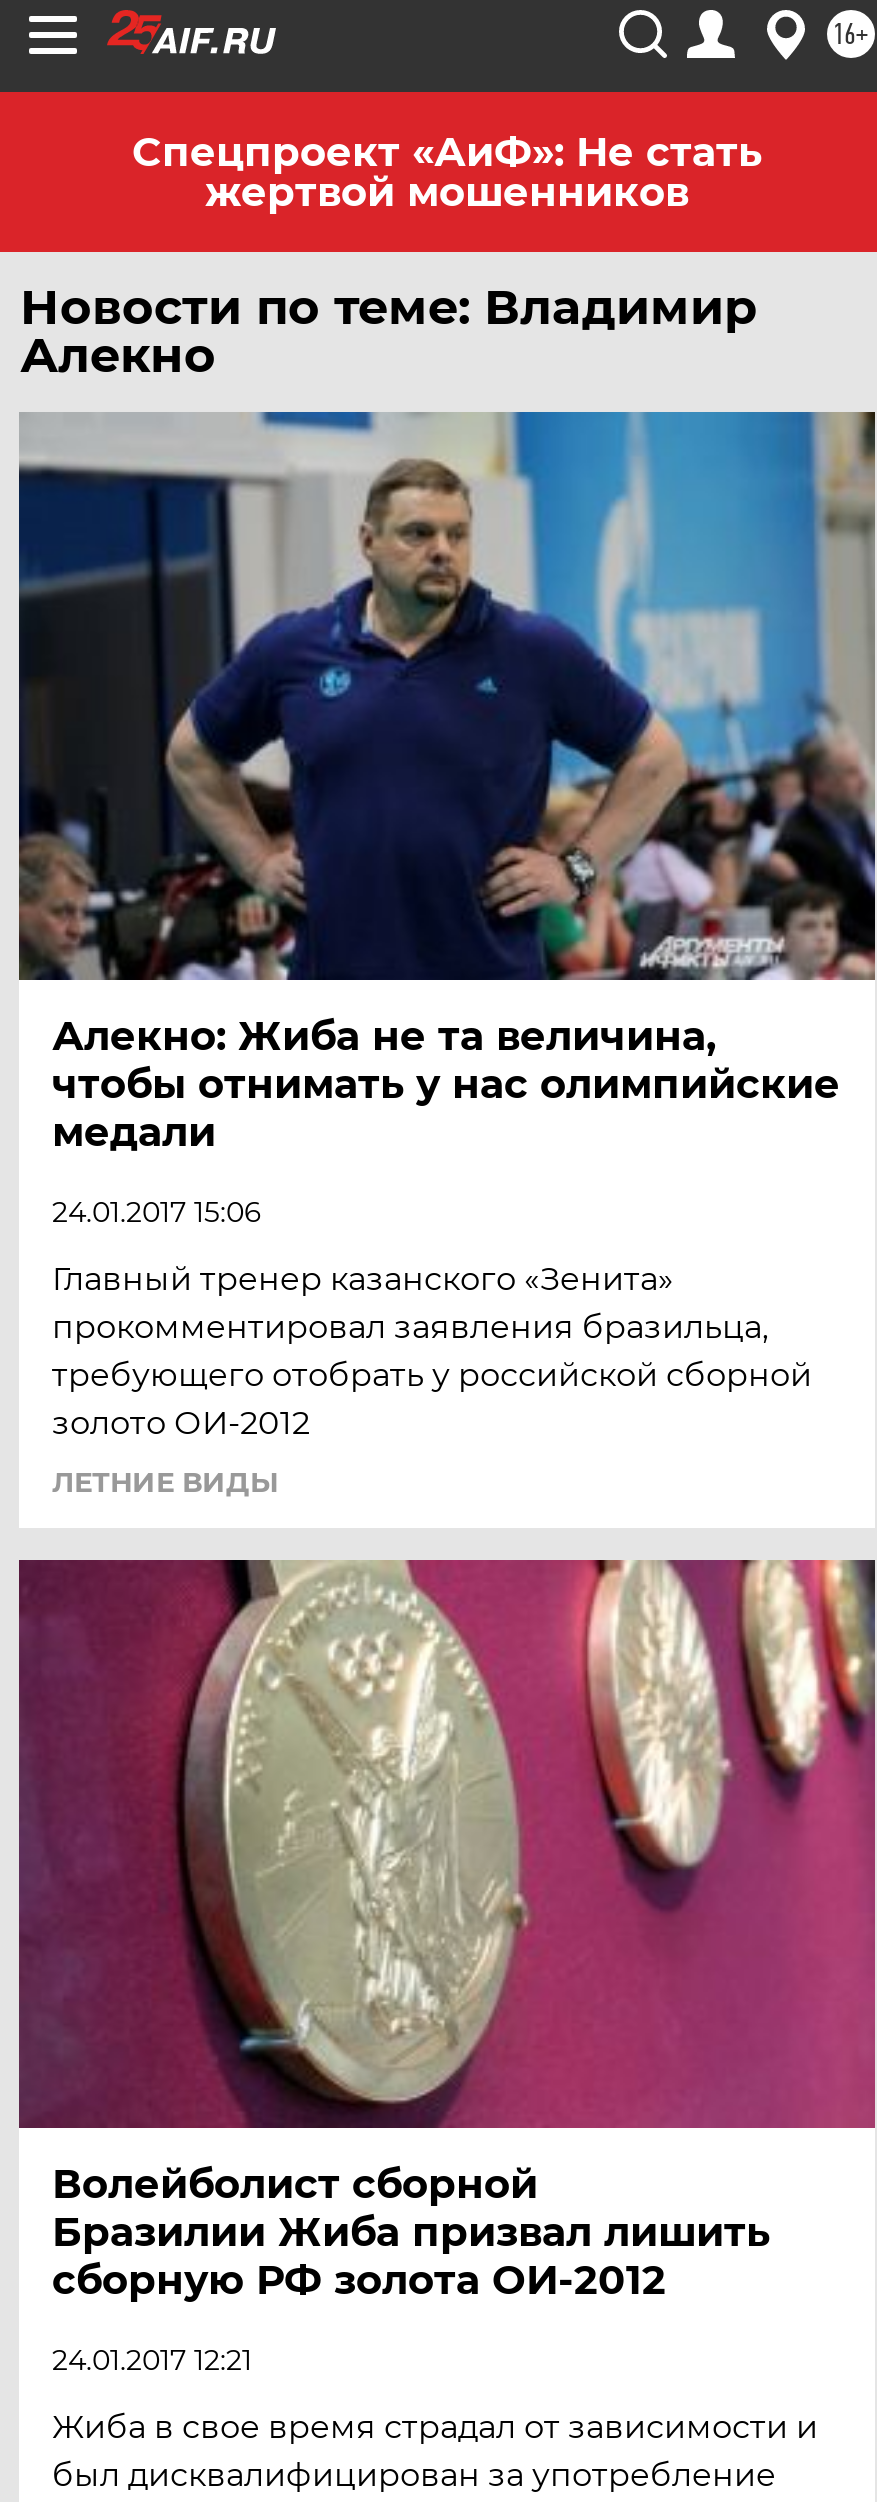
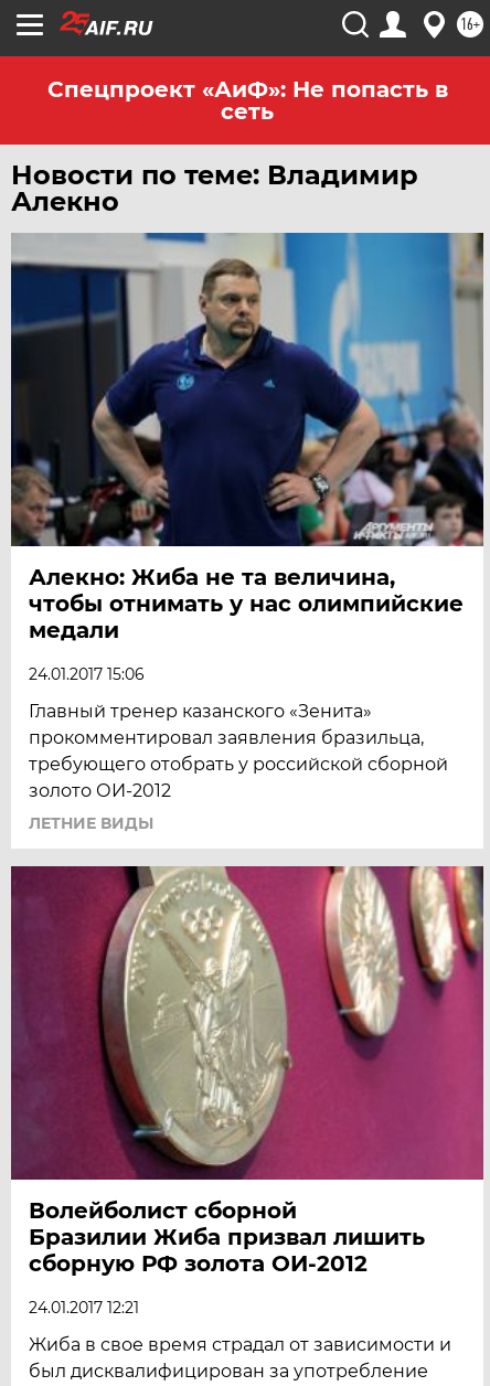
[132,128,762,216] Спецпроект «АиФ»: Не стать | жертвой мошенников -> [47,76,448,125] Спецпроект «АиФ»: Не попасть в | сеть

